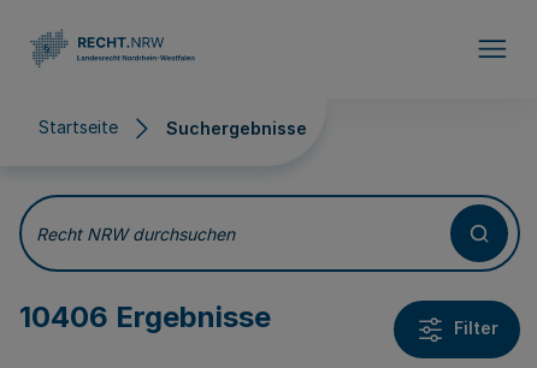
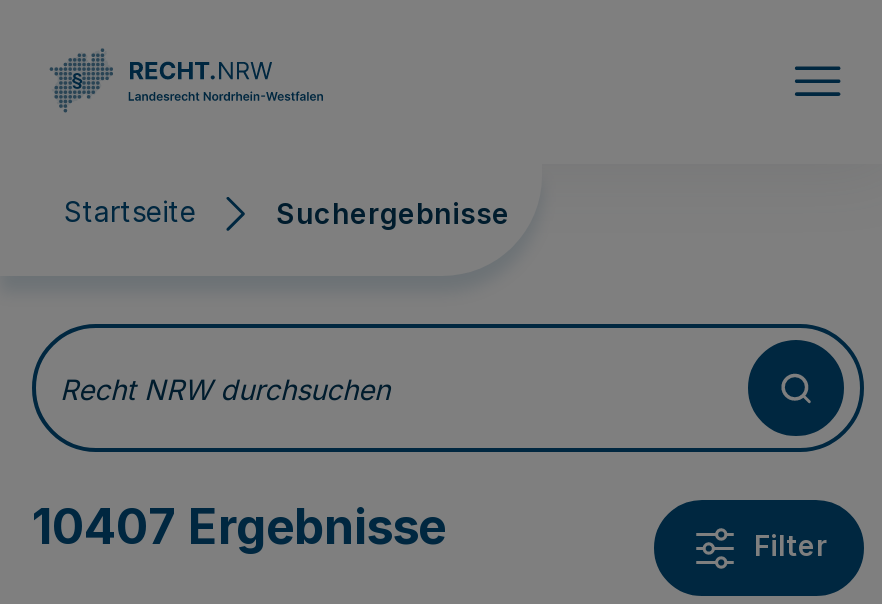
[19,299,271,334] 10406 Ergebnisse -> [32,498,446,556] 10407 Ergebnisse

